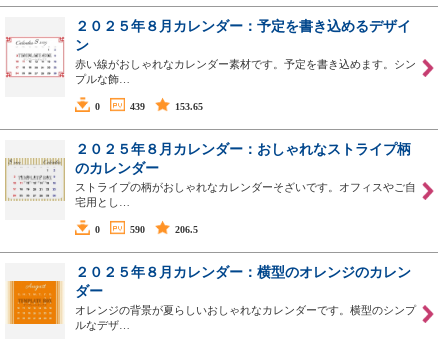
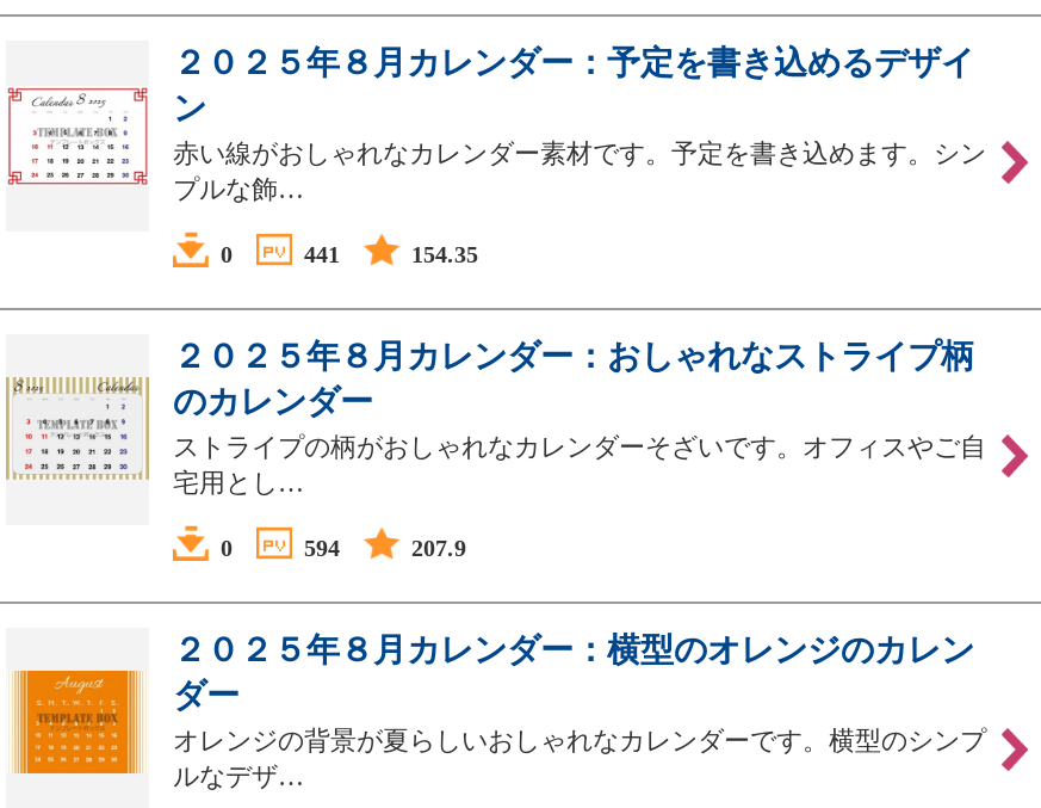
[130,101,145,112] 439 -> [304,241,340,267] 441
[175,101,203,112] 153.65 -> [411,241,478,267] 154.35
[130,224,145,235] 590 -> [304,535,340,561] 594
[175,224,198,235] 206.5 -> [411,535,466,561] 207.9

